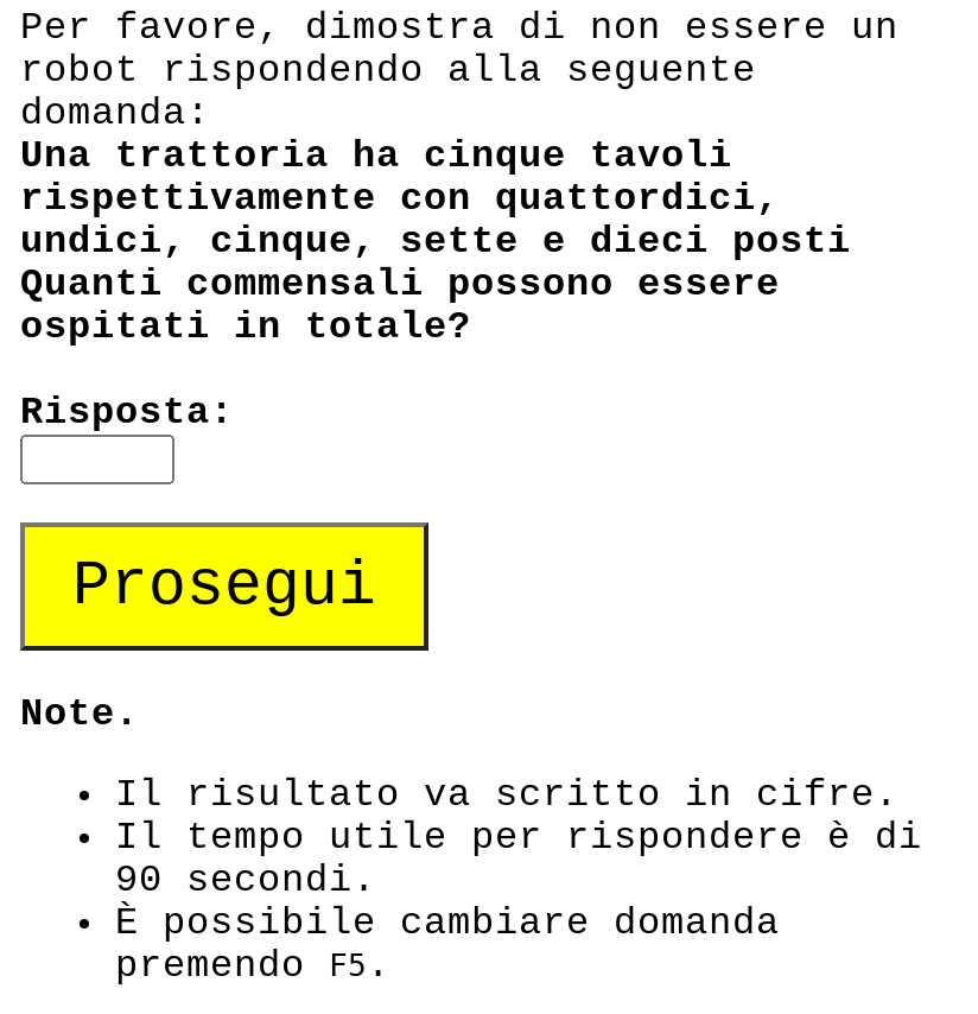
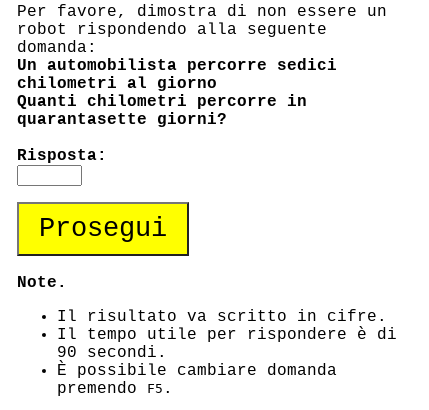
[20,135,851,349] Una trattoria ha cinque tavoli | rispettivamente con quattordici, | undici, cinque, sette e dieci posti | Quanti commensali possono essere | ospitati in totale? -> [17,57,337,129] Un automobilista percorre sedici | chilometri al giorno | Quanti chilometri percorre in | quarantasette giorni?

